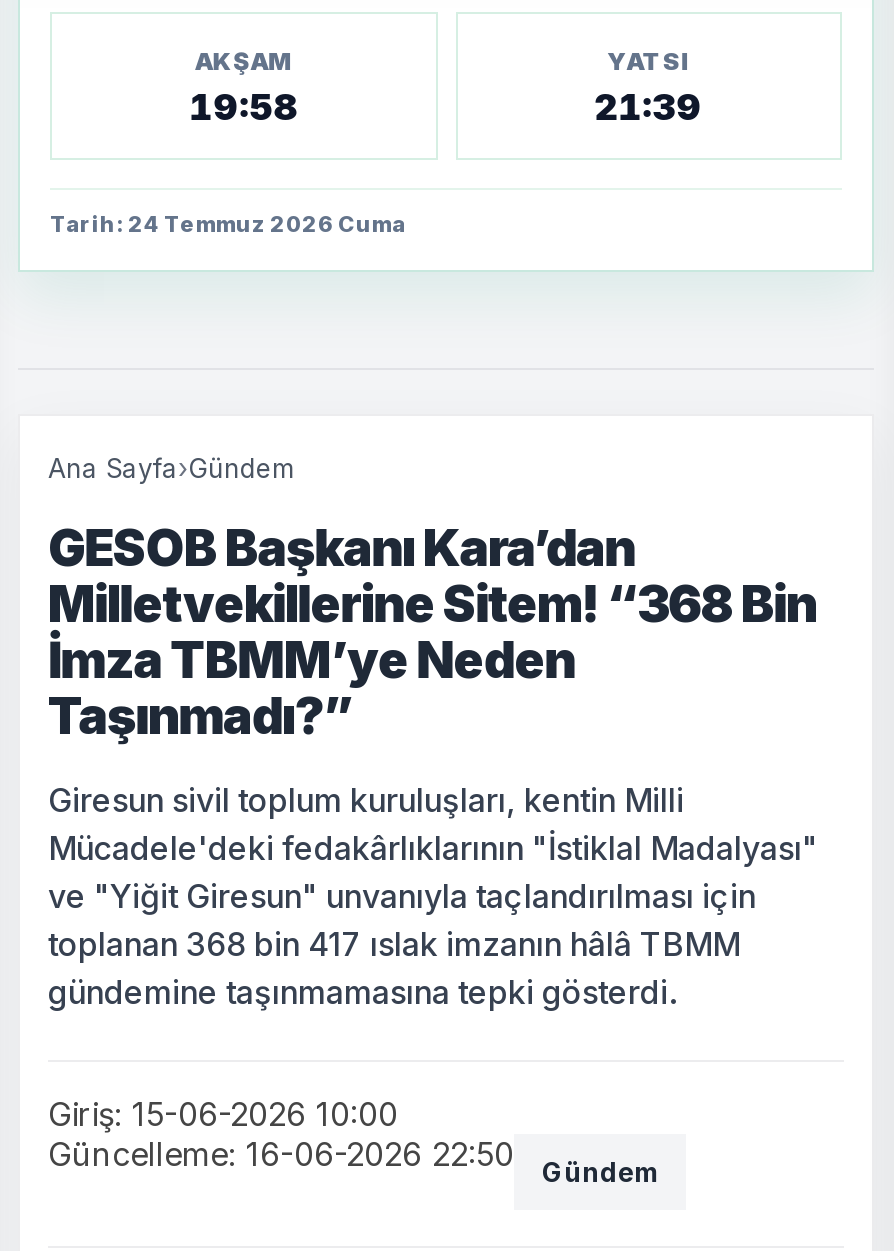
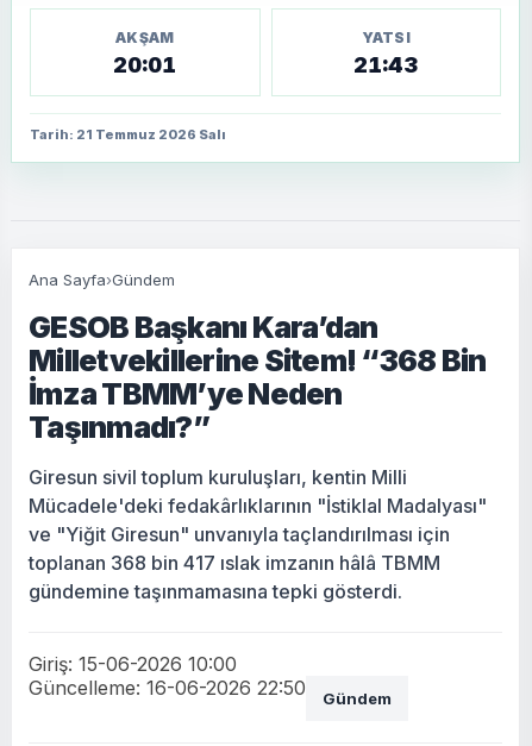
[190,86,298,128] 19:58 -> [113,52,176,77] 20:01
[594,86,702,128] 21:39 -> [354,52,418,77] 21:43
[50,210,406,238] Tarih: 24 Temmuz 2026 Cuma -> [30,126,226,143] Tarih: 21 Temmuz 2026 Salı

